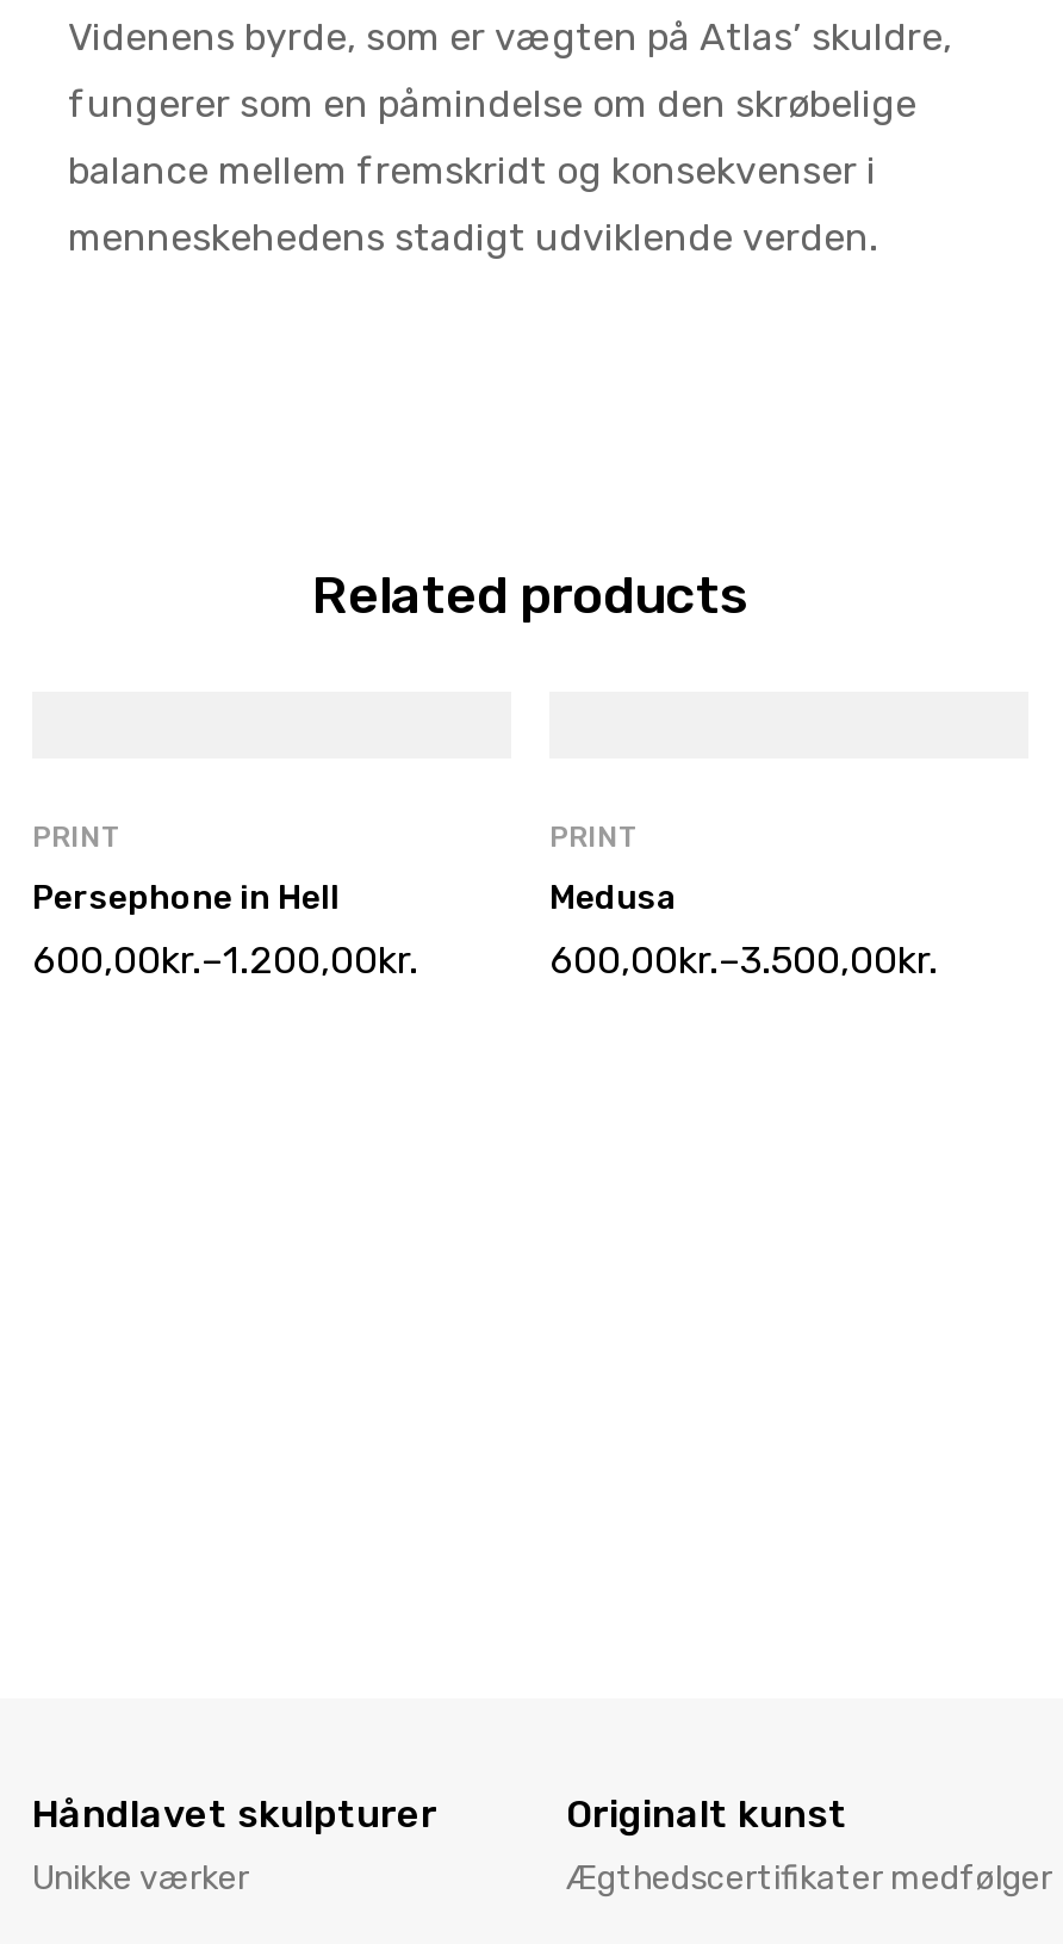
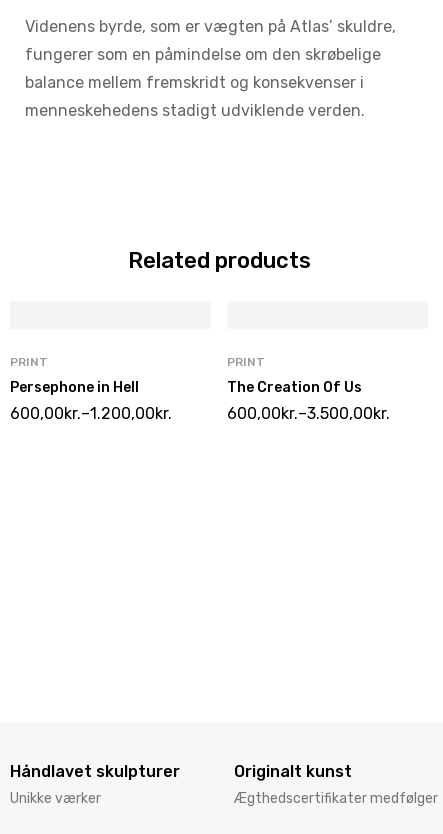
[549,878,678,919] Medusa -> [227,379,362,396] The Creation Of Us

